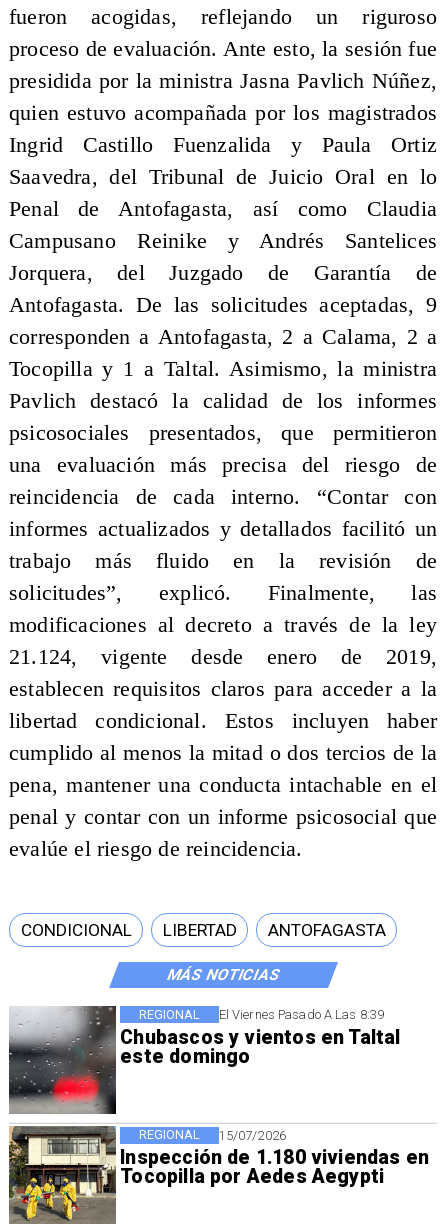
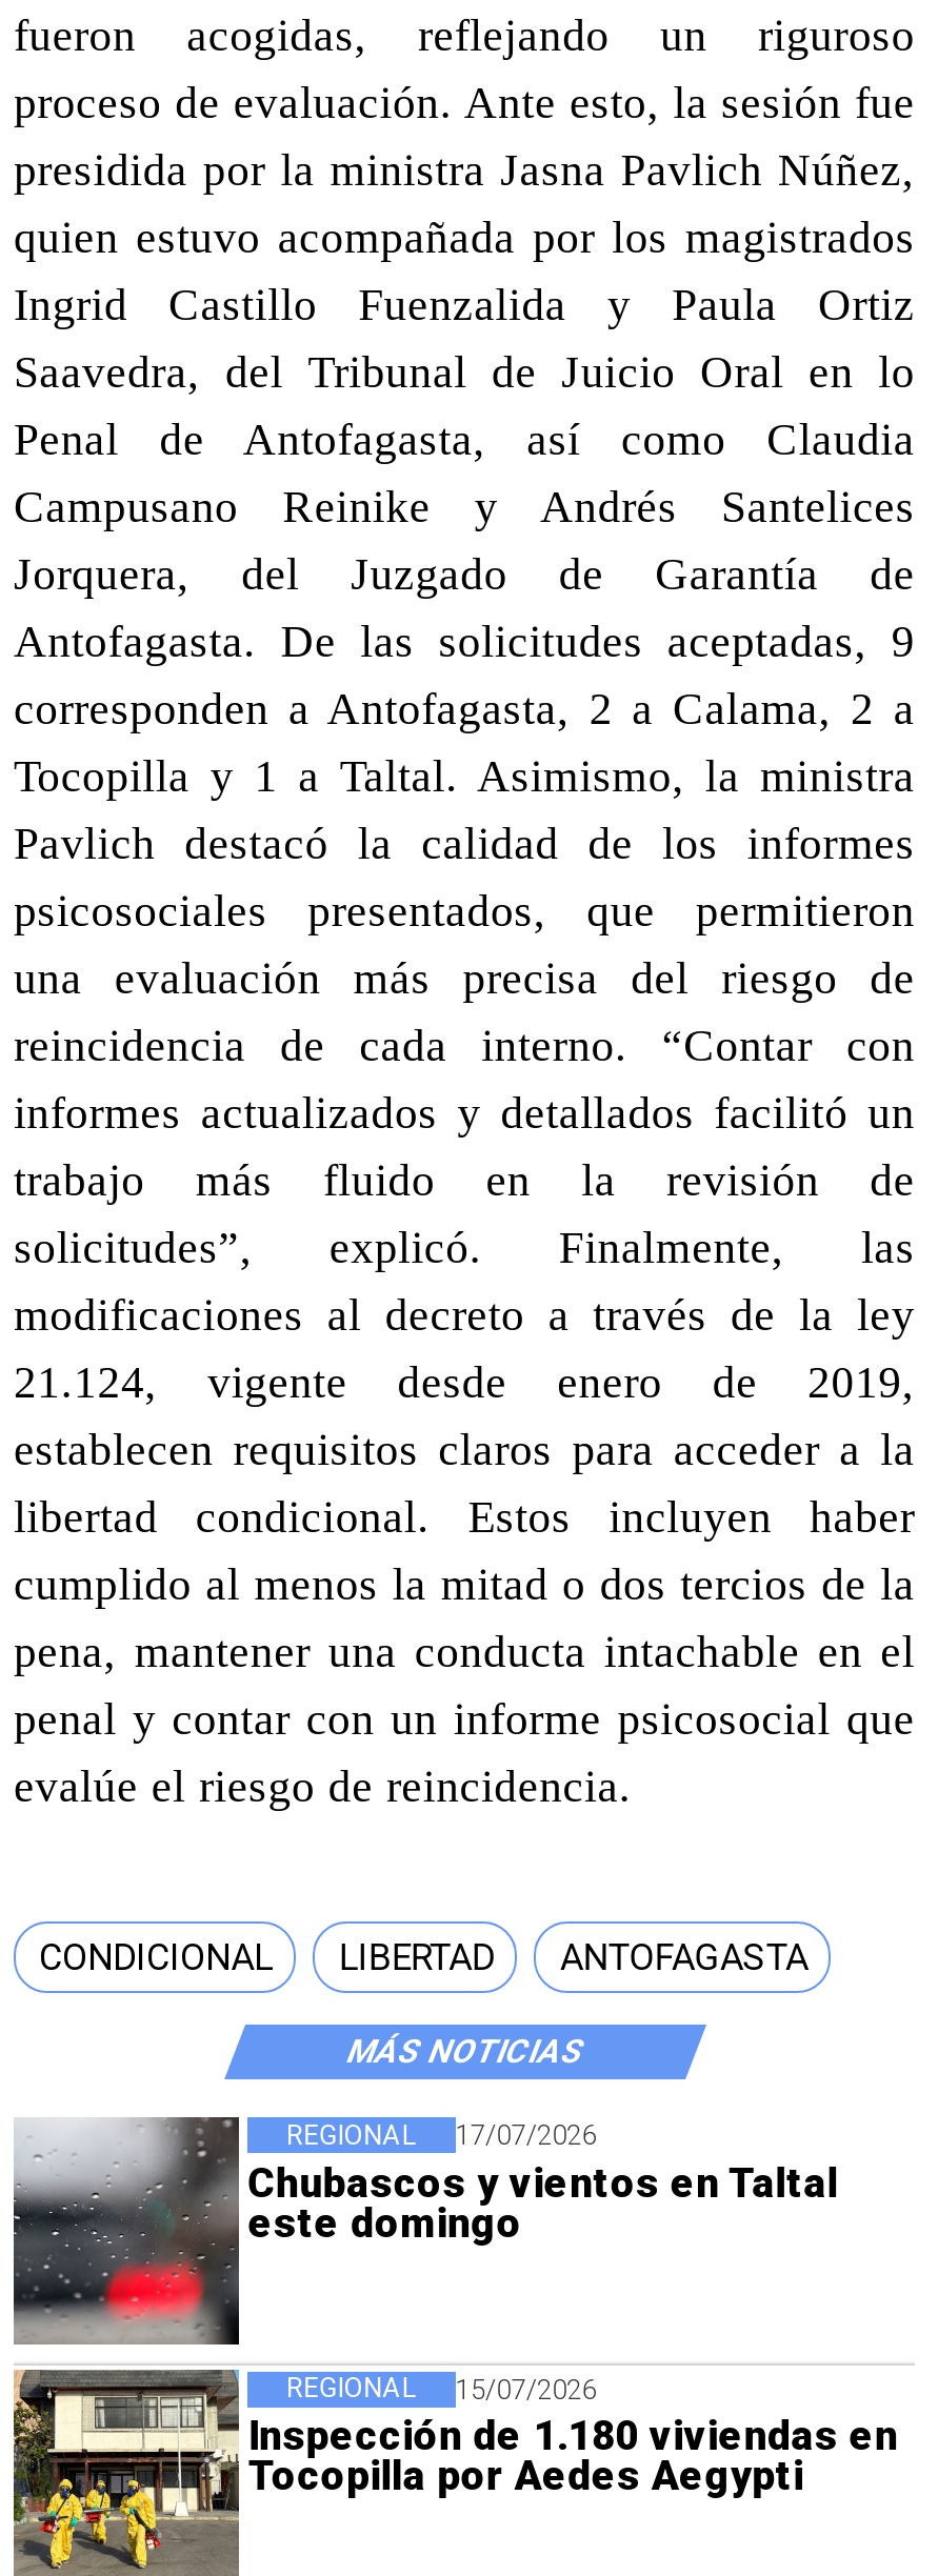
[219,1007,384,1022] El Viernes Pasado A Las 8:39 -> [455,2120,597,2152] 17/07/2026

